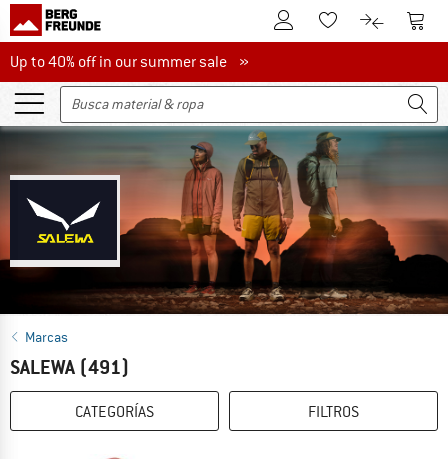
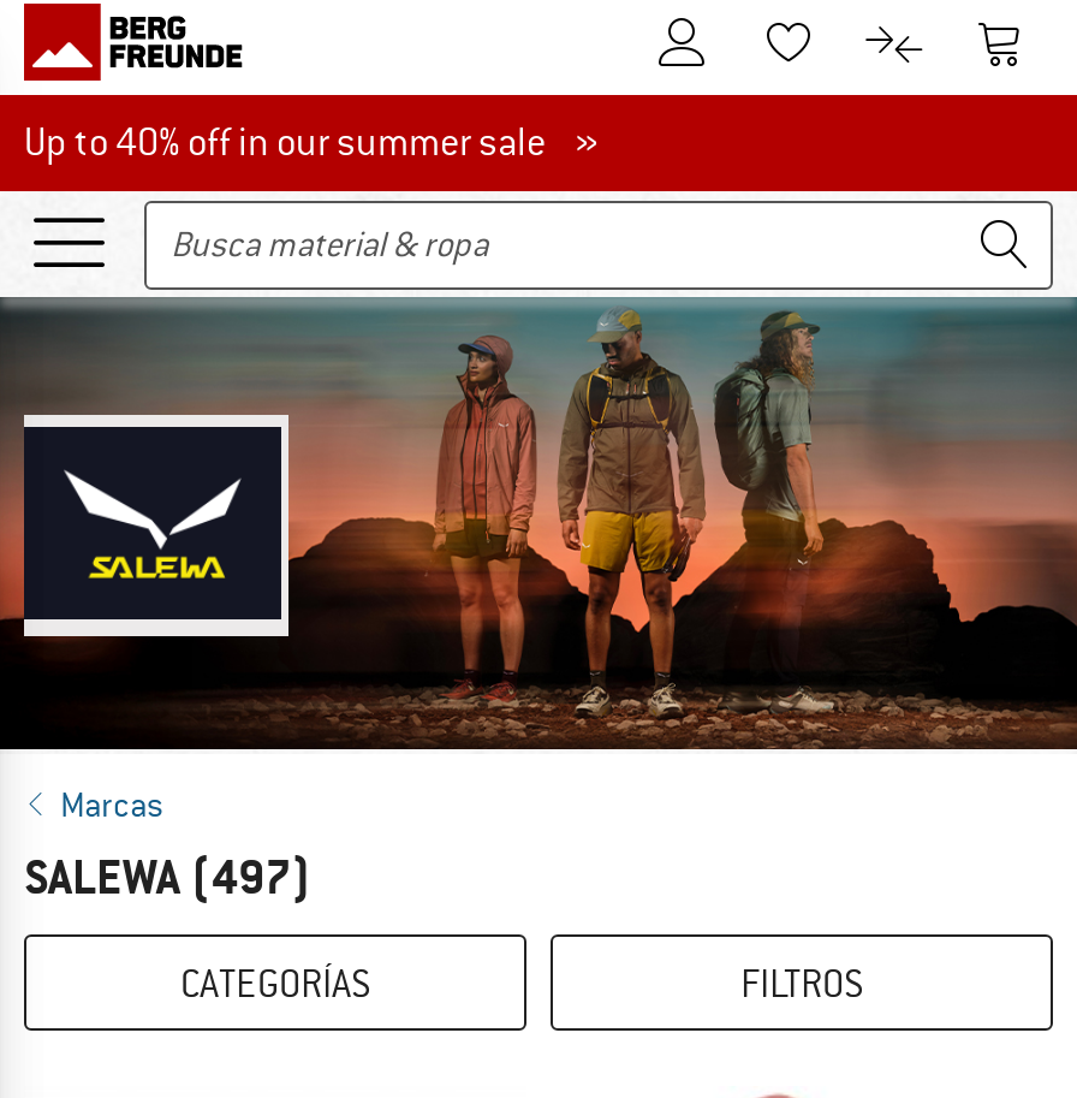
[10,355,130,380] SALEWA (491) -> [24,848,313,908] SALEWA (497)

